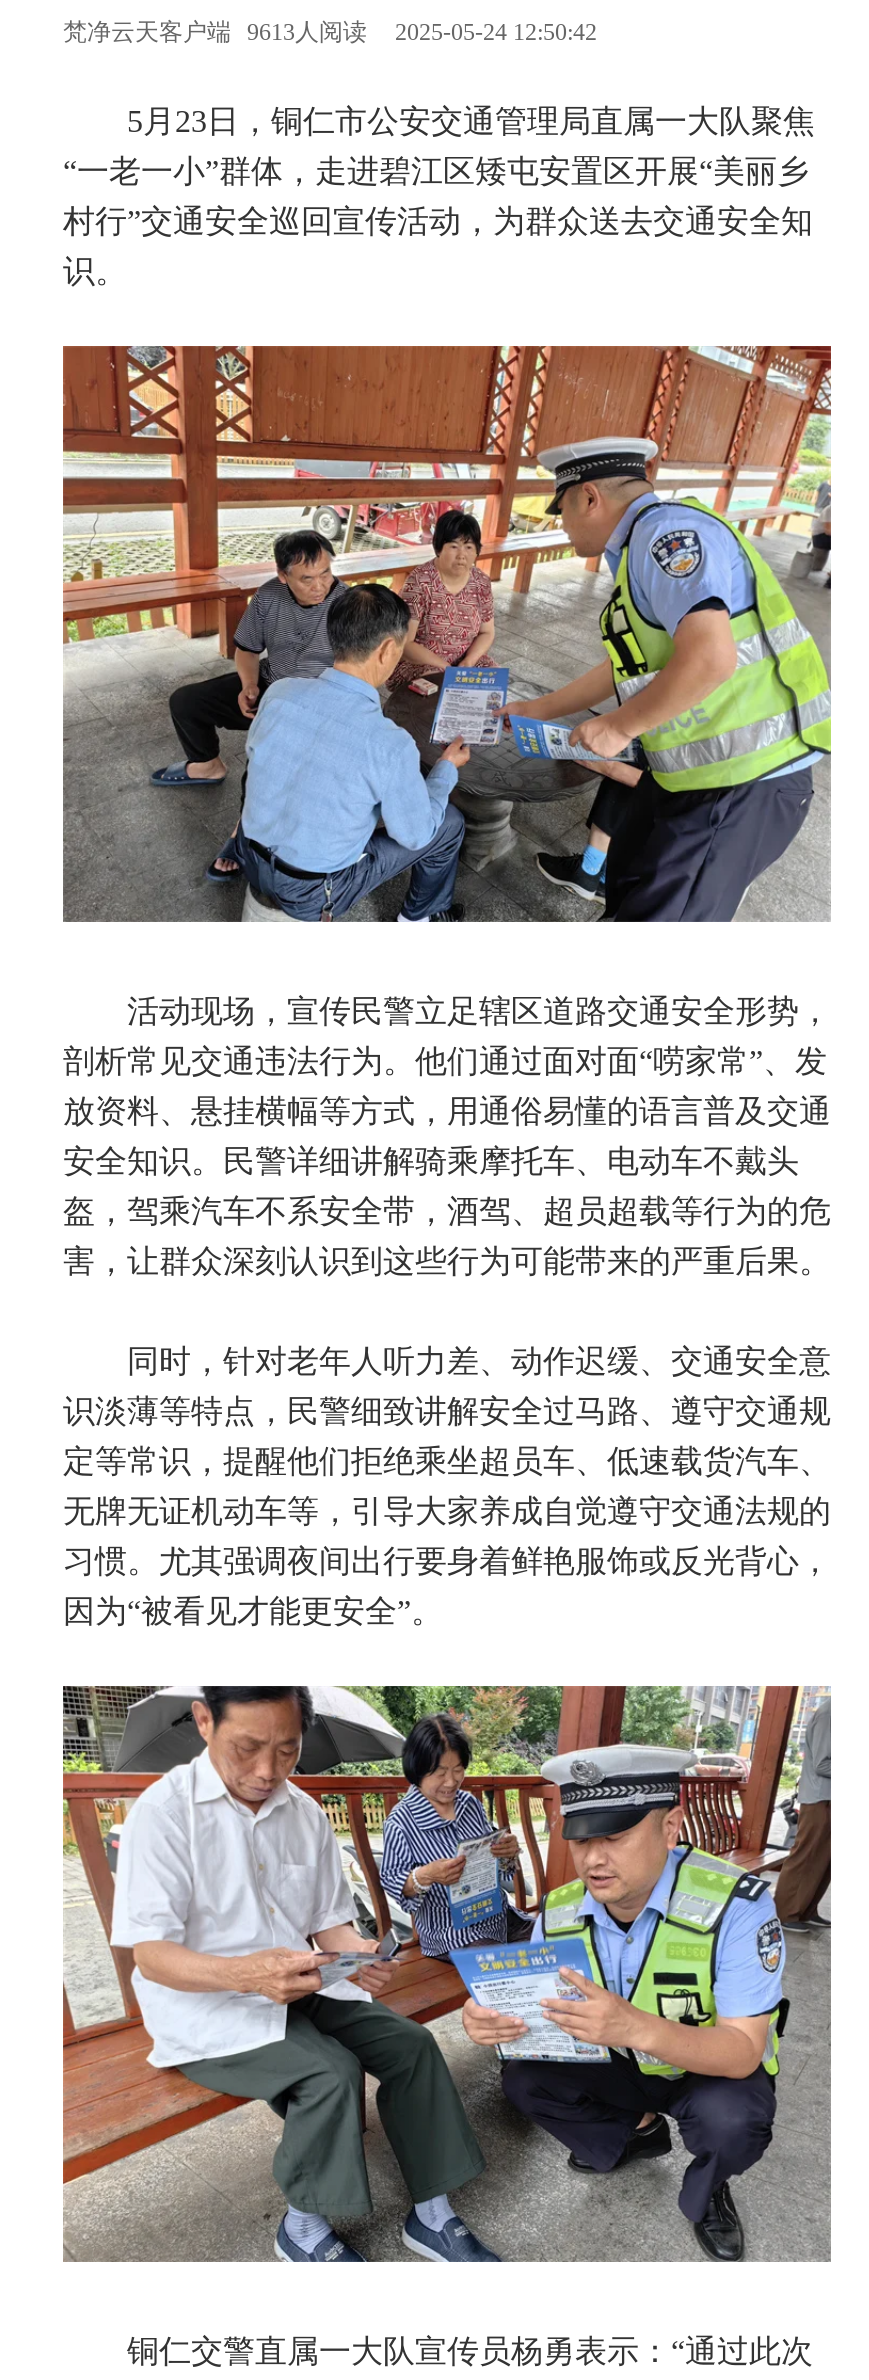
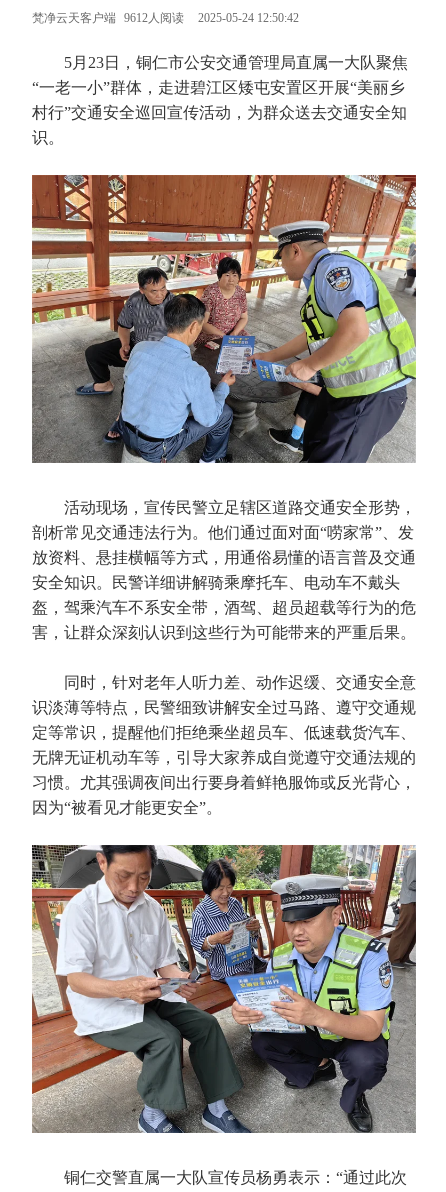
[63,18,367,46] 梵净云天客户端 9613人阅读 -> [32,11,184,25] 梵净云天客户端 9612人阅读

